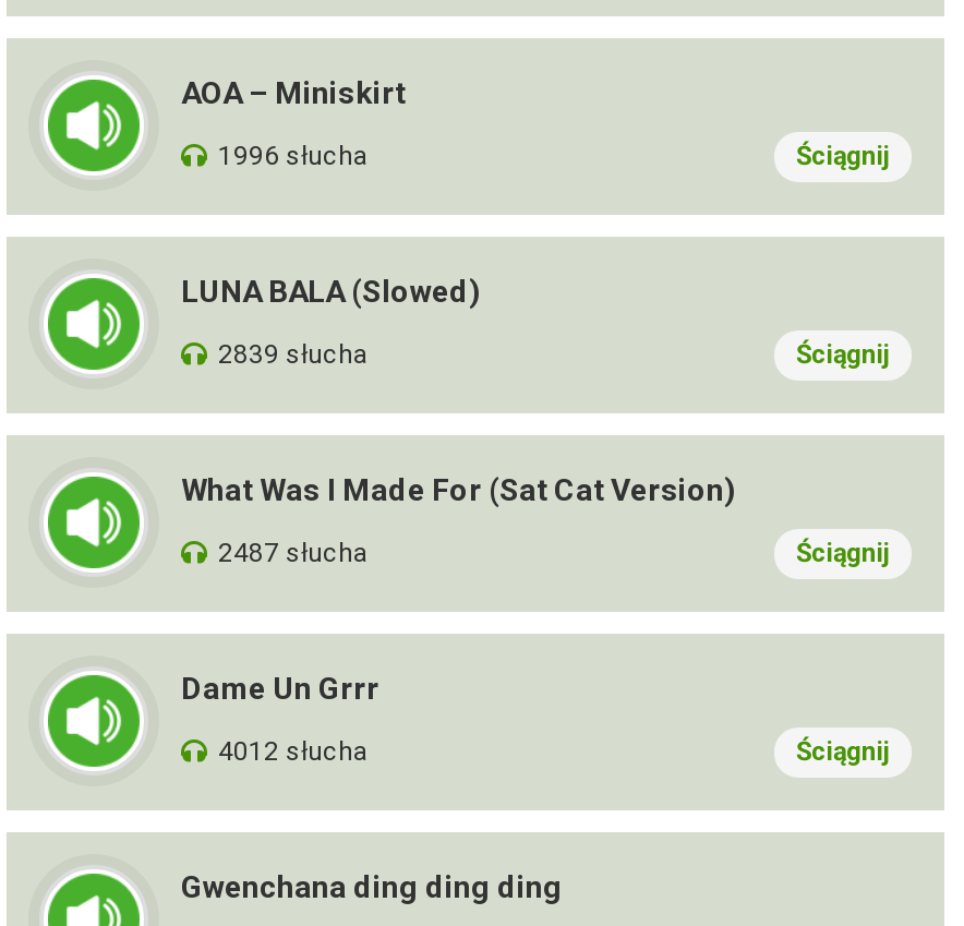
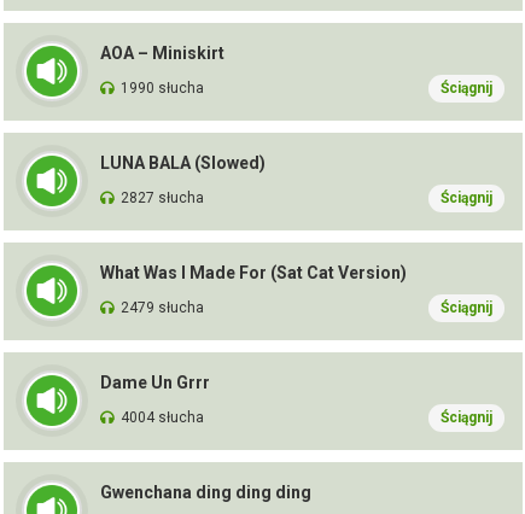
[218,141,369,171] 1996 słucha -> [121,80,204,97] 1990 słucha
[218,339,369,370] 2839 słucha -> [121,189,204,206] 2827 słucha
[218,538,369,568] 2487 słucha -> [121,299,204,316] 2479 słucha
[218,736,369,767] 4012 słucha -> [121,409,204,426] 4004 słucha

